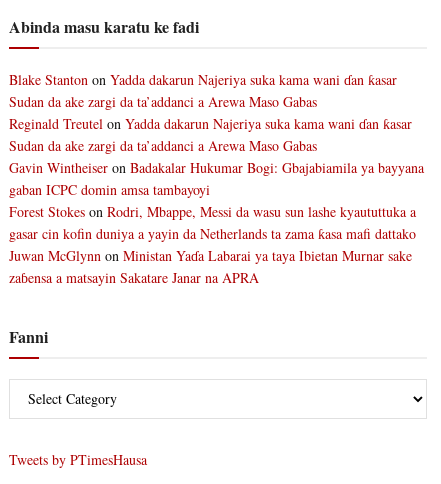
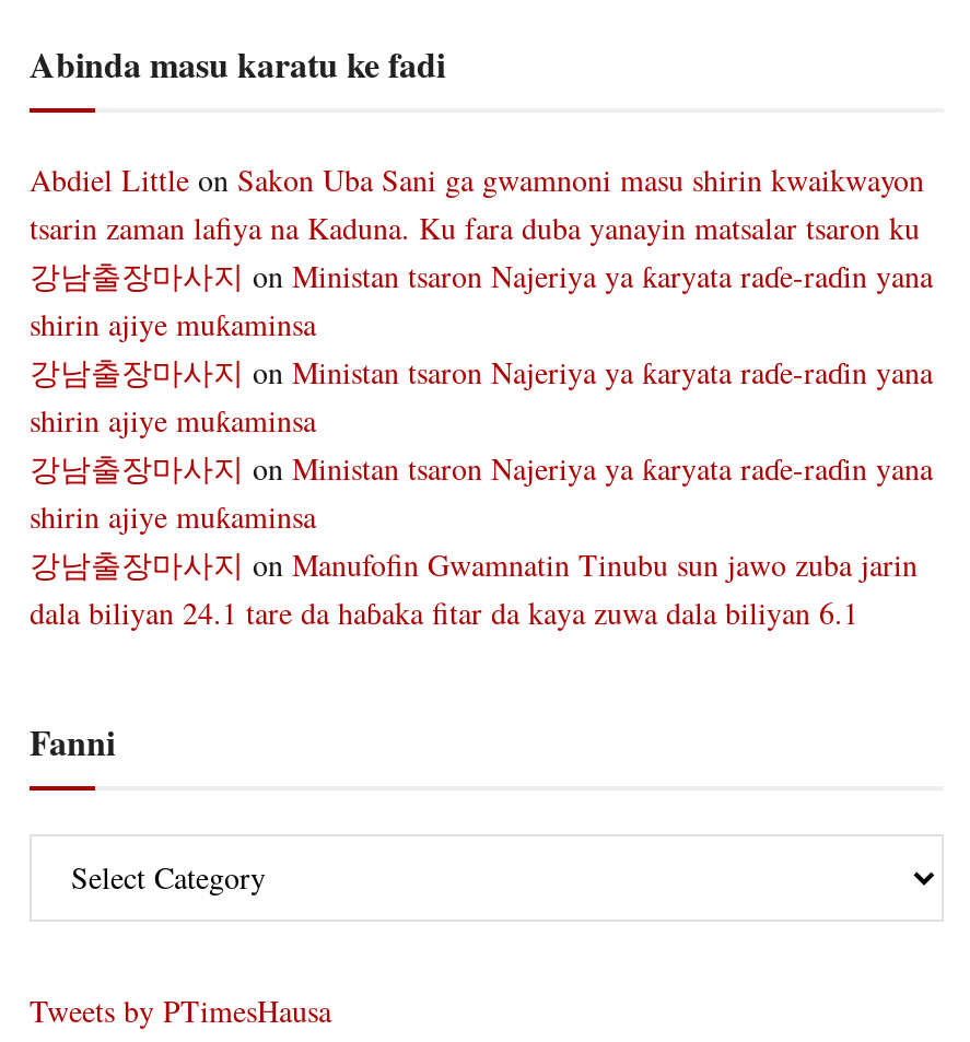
[9,70,424,287] Blake Stanton on Yadda dakarun Najeriya suka kama wani ɗan ƙasar | Sudan da ake zargi da ta’addanci a Arewa Maso Gabas | Reginald Treutel on Yadda dakarun Najeriya suka kama wani ɗan ƙasar | Sudan da ake zargi da ta’addanci a Arewa Maso Gabas | Gavin Wintheiser on Badakalar Hukumar Bogi: Gbajabiamila ya bayyana | gaban ICPC domin amsa tambayoyi | Forest Stokes on Rodri, Mbappe, Messi da wasu sun lashe kyaututtuka a | gasar cin kofin duniya a yayin da Netherlands ta zama ƙasa mafi dattako | Juwan McGlynn on Ministan Yaɗa Labarai ya taya Ibietan Murnar sake | zaɓensa a matsayin Sakatare Janar na APRA -> [30,158,933,632] Abdiel Little on Sakon Uba Sani ga gwamnoni masu shirin kwaikwayon | tsarin zaman lafiya na Kaduna. Ku fara duba yanayin matsalar tsaron ku | 강남출장마사지 on Ministan tsaron Najeriya ya ƙaryata raɗe-raɗin yana | shirin ajiye muƙaminsa | 강남출장마사지 on Ministan tsaron Najeriya ya ƙaryata raɗe-raɗin yana | shirin ajiye muƙaminsa | 강남출장마사지 on Ministan tsaron Najeriya ya ƙaryata raɗe-raɗin yana | shirin ajiye muƙaminsa | 강남출장마사지 on Manufofin Gwamnatin Tinubu sun jawo zuba jarin | dala biliyan 24.1 tare da haɓaka fitar da kaya zuwa dala biliyan 6.1

